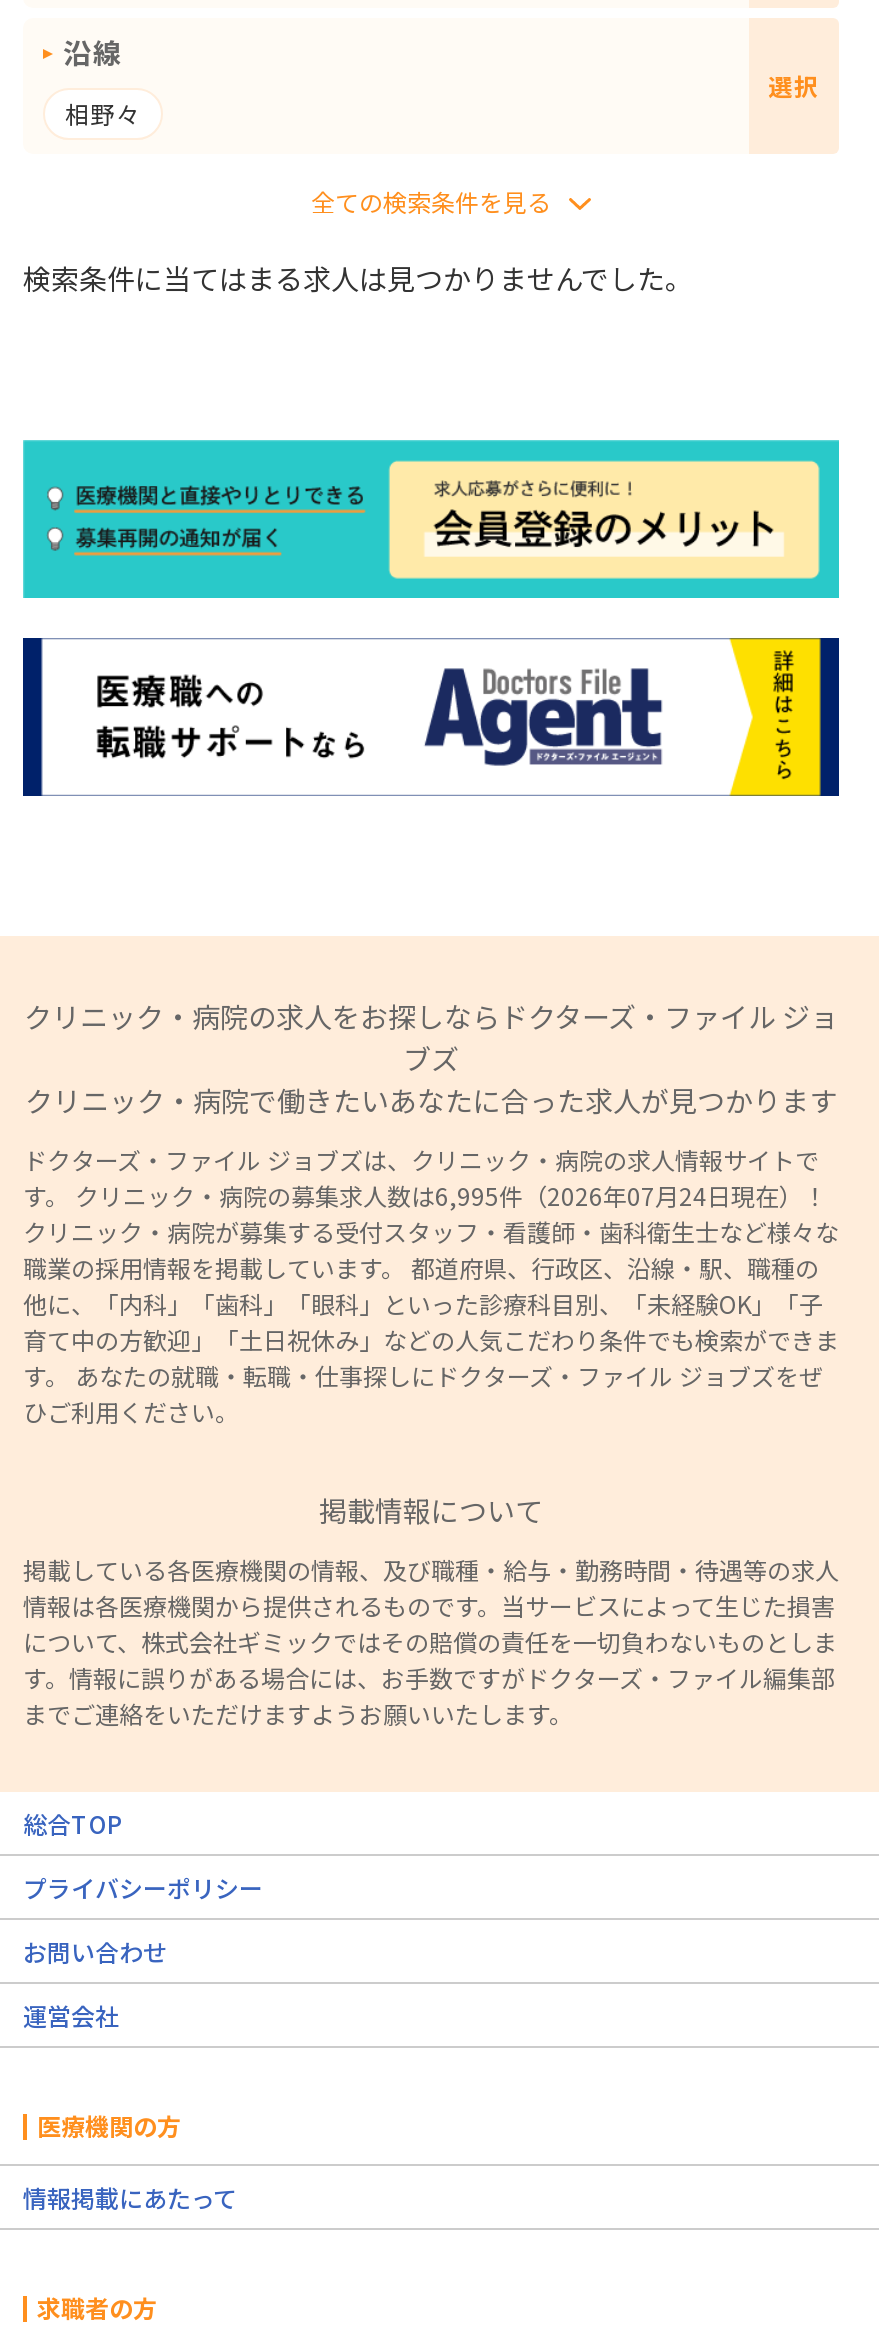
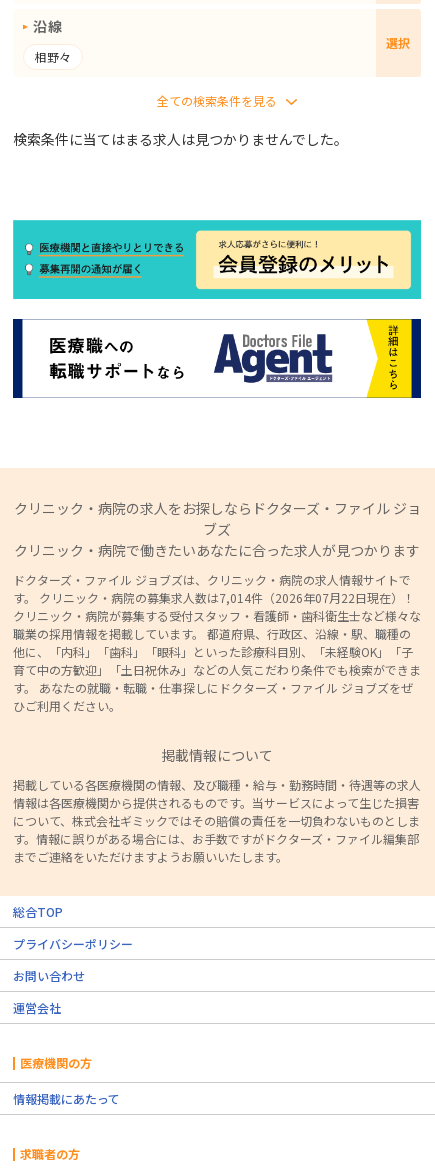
[23,1179,827,1213] す。 クリニック・病院の募集求人数は6,995件（2026年07月24日現在）！ -> [13,589,415,606] す。 クリニック・病院の募集求人数は7,014件（2026年07月22日現在）！

